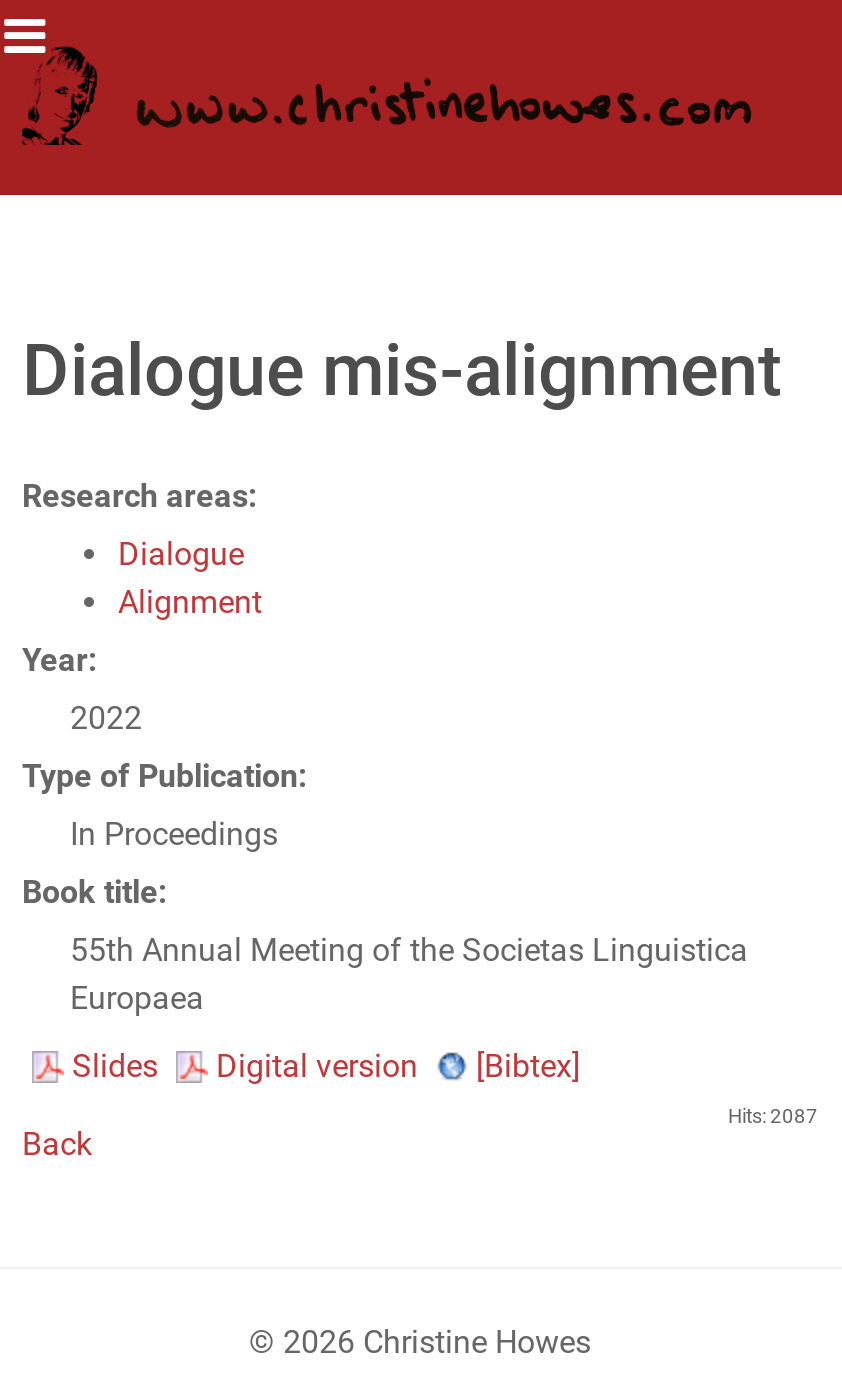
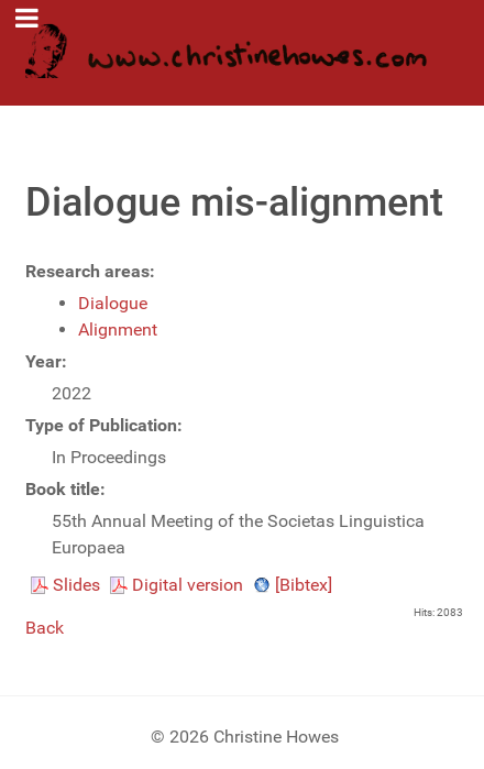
[728,1106,818,1128] Hits: 2087 -> [414,607,463,619] Hits: 2083

